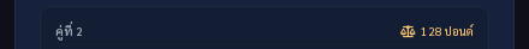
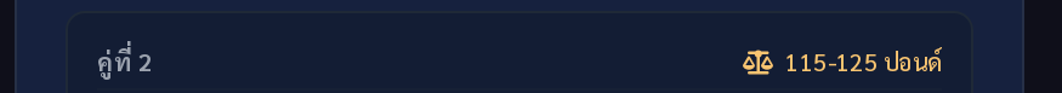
[421,23,474,38] 128 ปอนด์ -> [784,45,942,76] 115-125 ปอนด์

